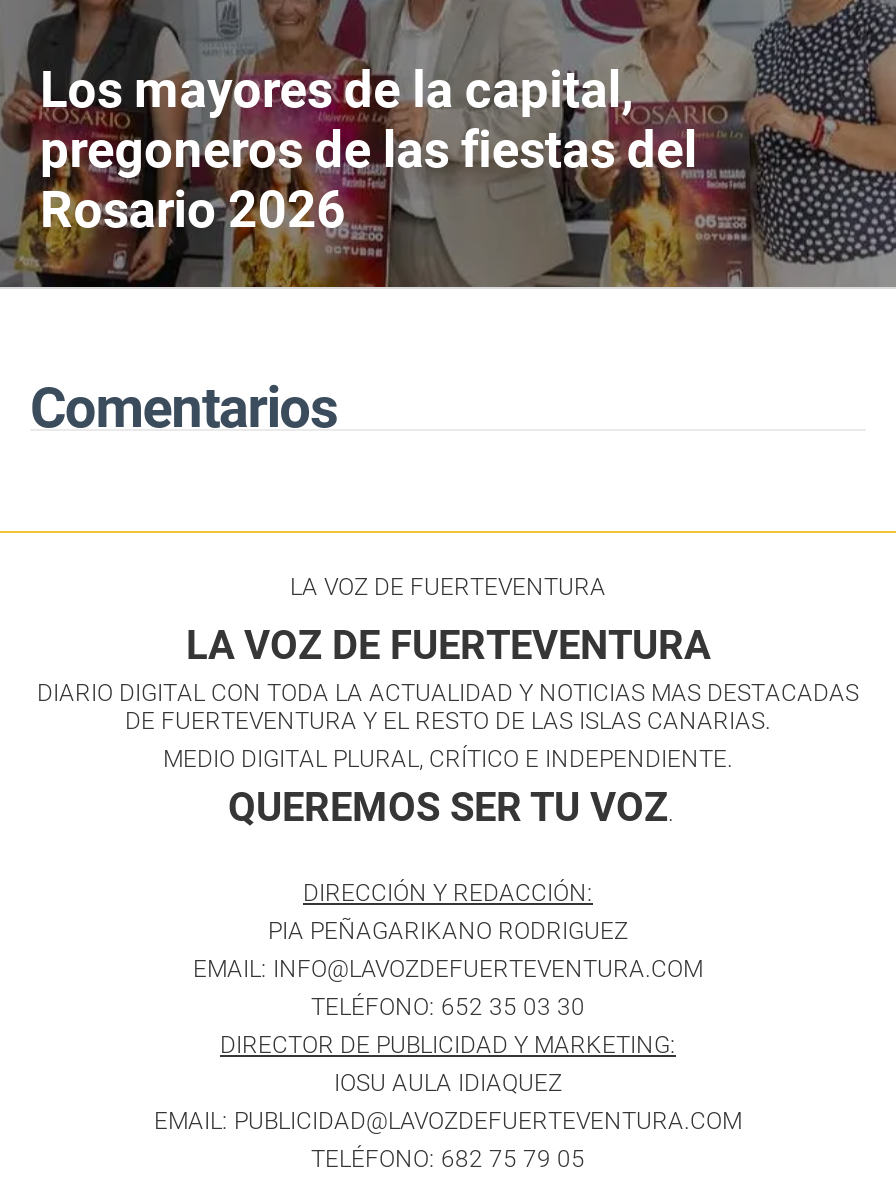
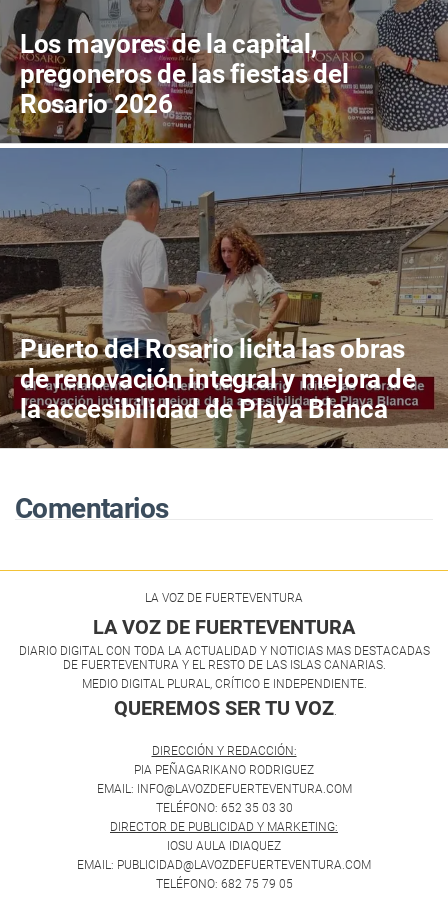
none -> [3,143,445,449] [image] | Puerto del Rosario licita las obras | de renovación integral y mejora de | la accesibilidad de Playa Blanca

